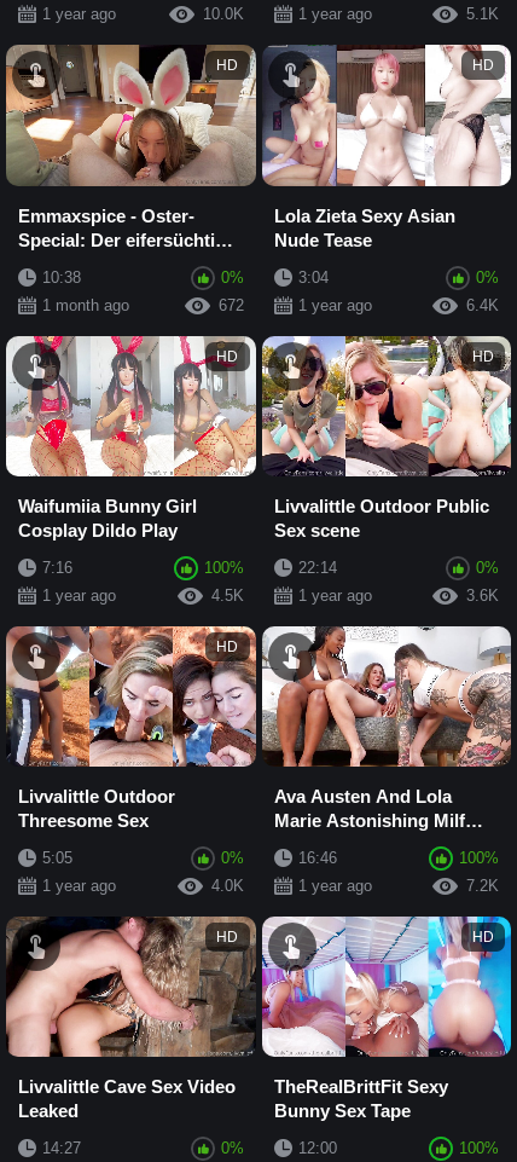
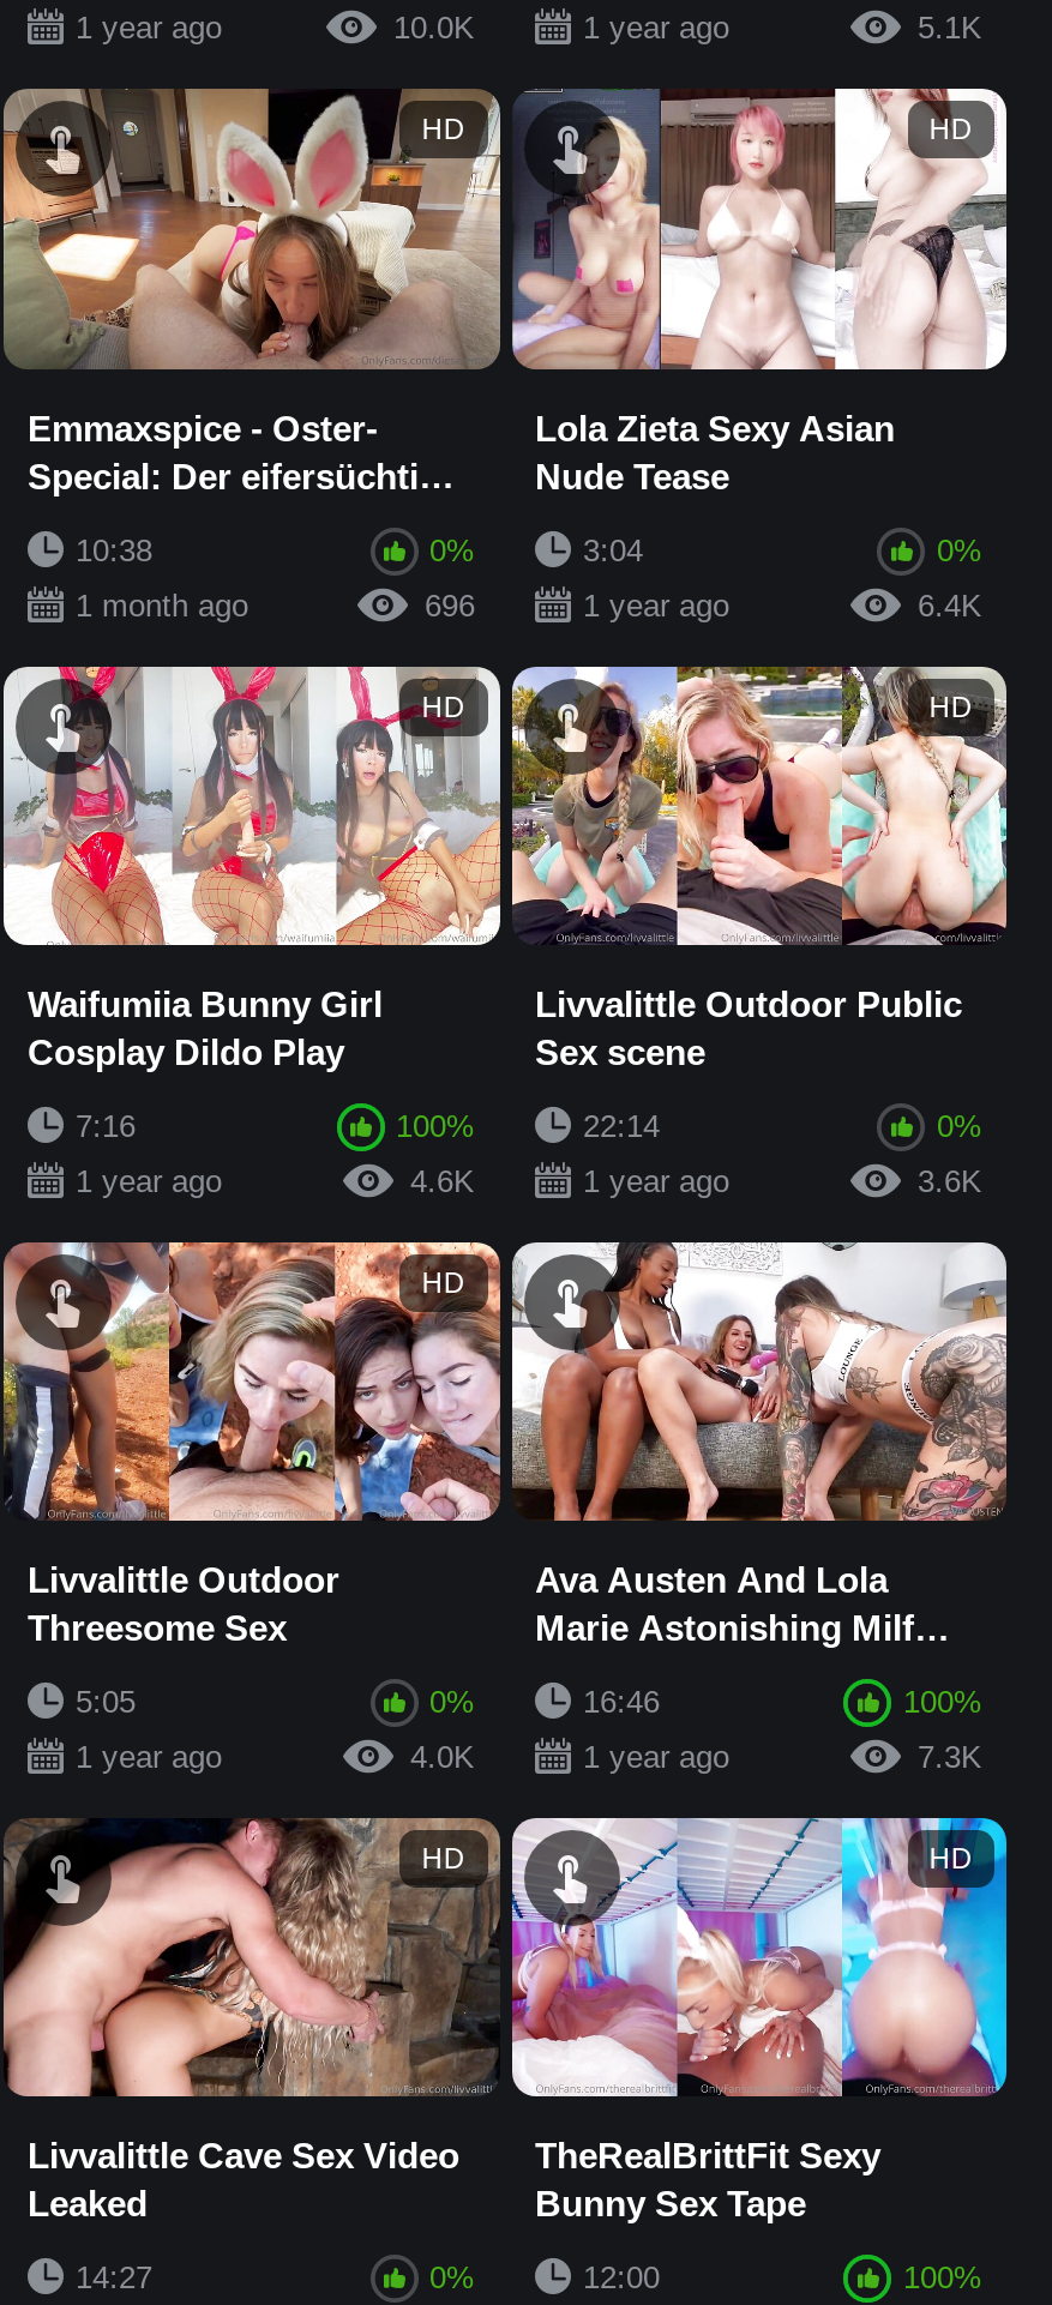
[218,296,243,314] 672 -> [425,586,475,622] 696
[211,586,243,604] 4.5K -> [410,1163,475,1199] 4.6K
[466,876,499,895] 7.2K -> [918,1738,982,1774] 7.3K

